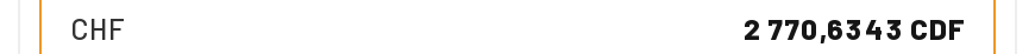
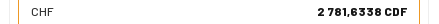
[744,10,965,43] 2 770,6343 CDF -> [317,4,407,18] 2 781,6338 CDF

